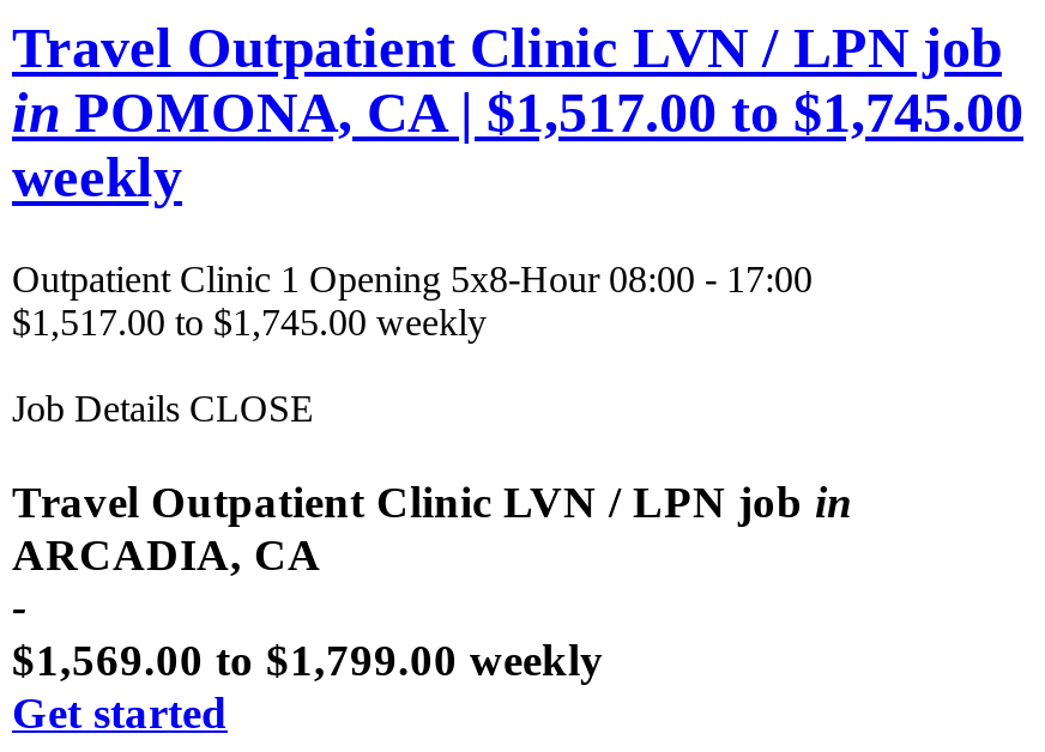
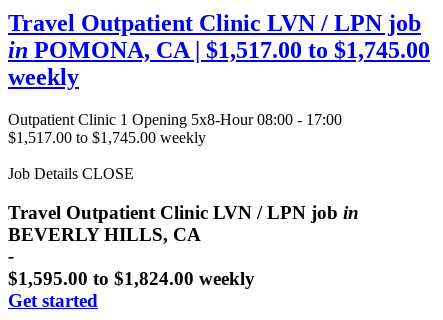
[12,529,321,579] ARCADIA, CA -> [8,224,201,245] BEVERLY HILLS, CA
[12,634,604,684] $1,569.00 to $1,799.00 weekly -> [8,268,255,289] $1,595.00 to $1,824.00 weekly

